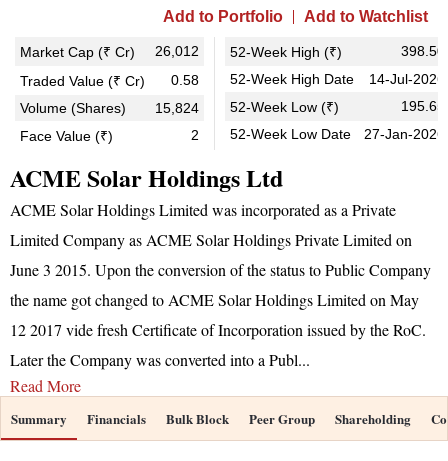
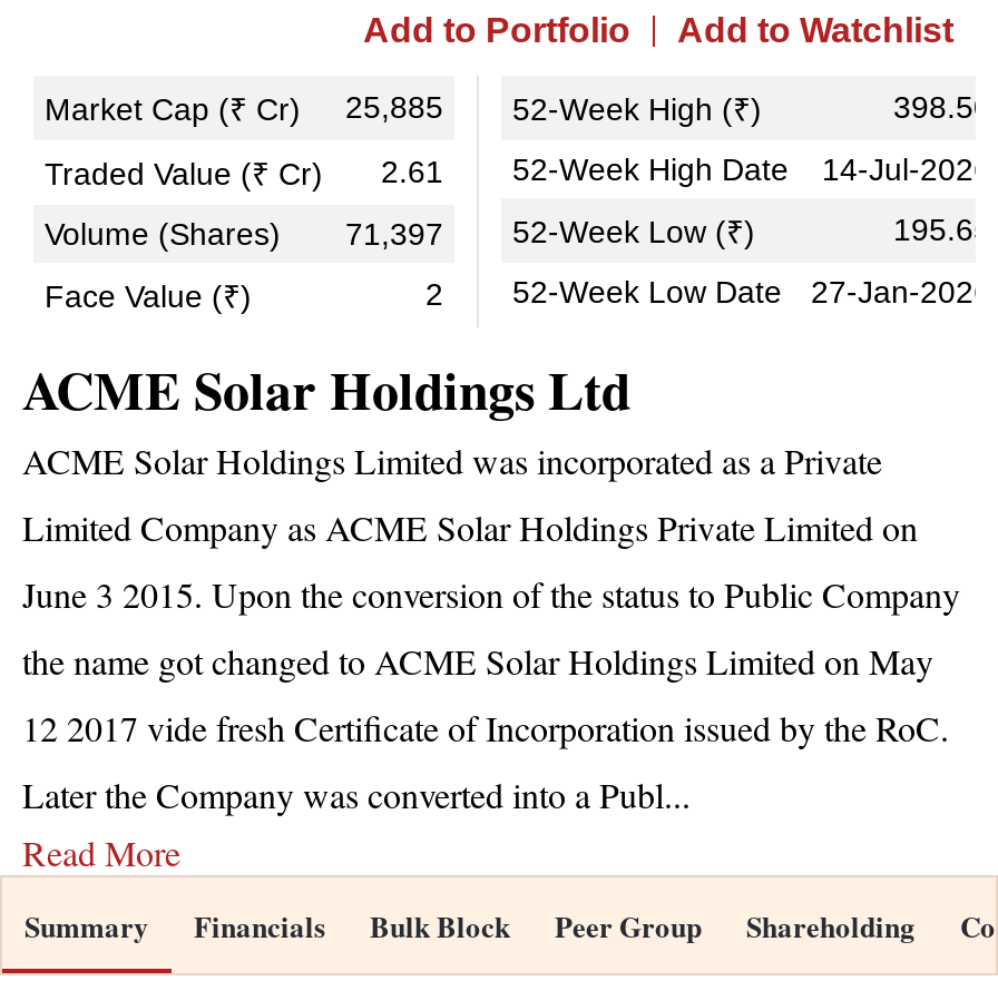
[20,43,342,60] Market Cap (₹ Cr) 26,012 52-Week High (₹) -> [45,89,762,127] Market Cap (₹ Cr) 25,885 52-Week High (₹)
[171,72,199,88] 0.58 -> [381,154,443,189] 2.61
[20,99,339,116] Volume (Shares) 15,824 52-Week Low (₹) -> [45,214,755,252] Volume (Shares) 71,397 52-Week Low (₹)

